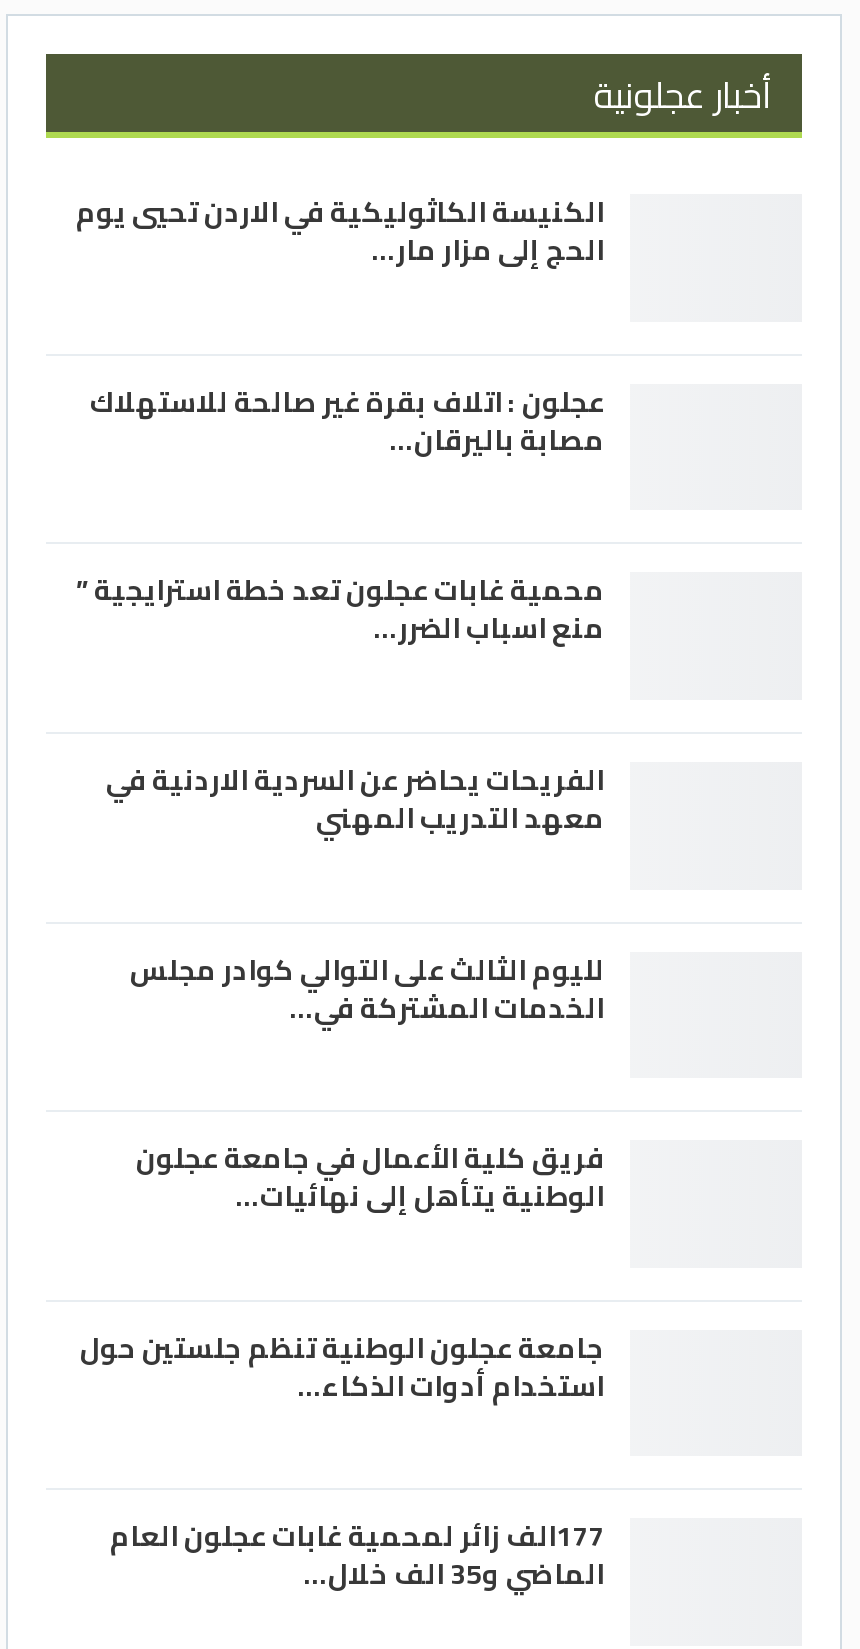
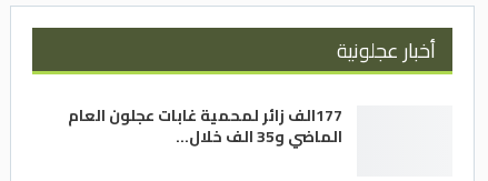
[76,186,604,1412] الكنيسة الكاثوليكية في الاردن تحيي يوم | الحج إلى مزار مار… | عجلون : اتلاف بقرة غير صالحة للاستهلاك | مصابة باليرقان… | محمية غابات عجلون تعد خطة استرايجية ” | منع اسباب الضرر… | الفريحات يحاضر عن السردية الاردنية في | معهد التدريب المهني | لليوم الثالث على التوالي كوادر مجلس | الخدمات المشتركة في… | فريق كلية الأعمال في جامعة عجلون | الوطنية يتأهل إلى نهائيات… | جامعة عجلون الوطنية تنظم جلستين حول | استخدام أدوات الذكاء… -> none

